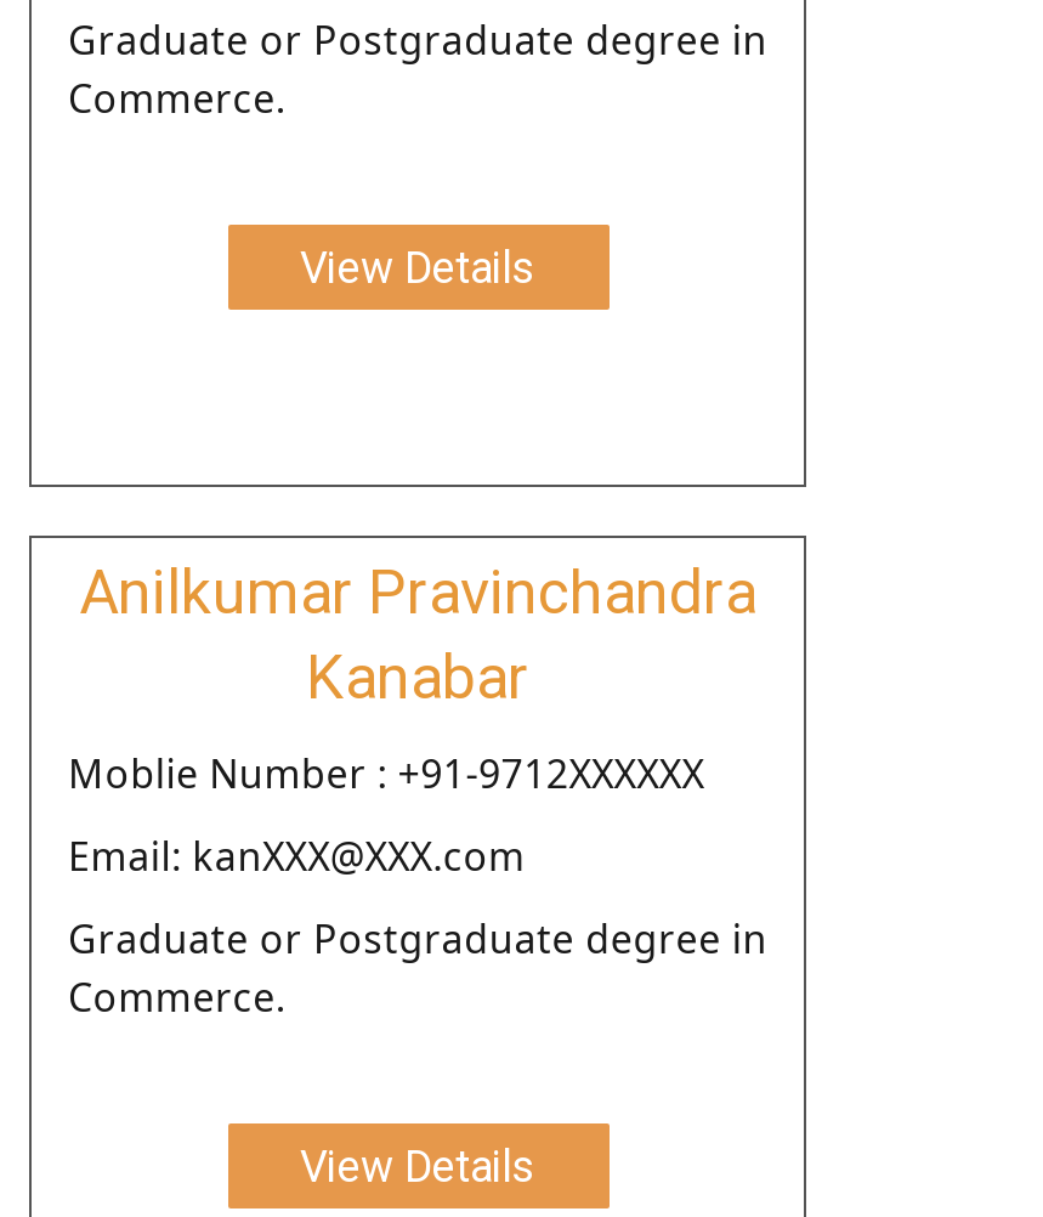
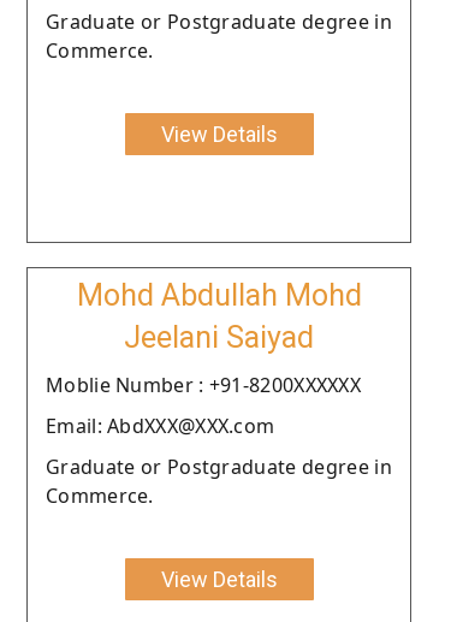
[79,557,756,713] Anilkumar Pravinchandra | Kanabar -> [76,278,361,355] Mohd Abdullah Mohd | Jeelani Saiyad
[68,747,704,800] Moblie Number : +91-9712XXXXXX -> [46,372,361,399] Moblie Number : +91-8200XXXXXX
[68,829,525,883] Email: kanXXX@XXX.com -> [46,413,275,440] Email: AbdXXX@XXX.com

